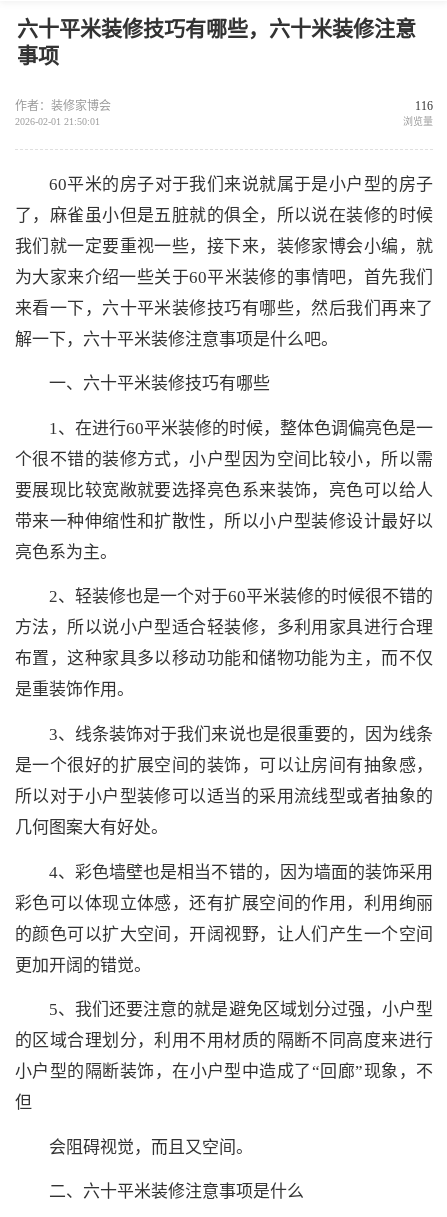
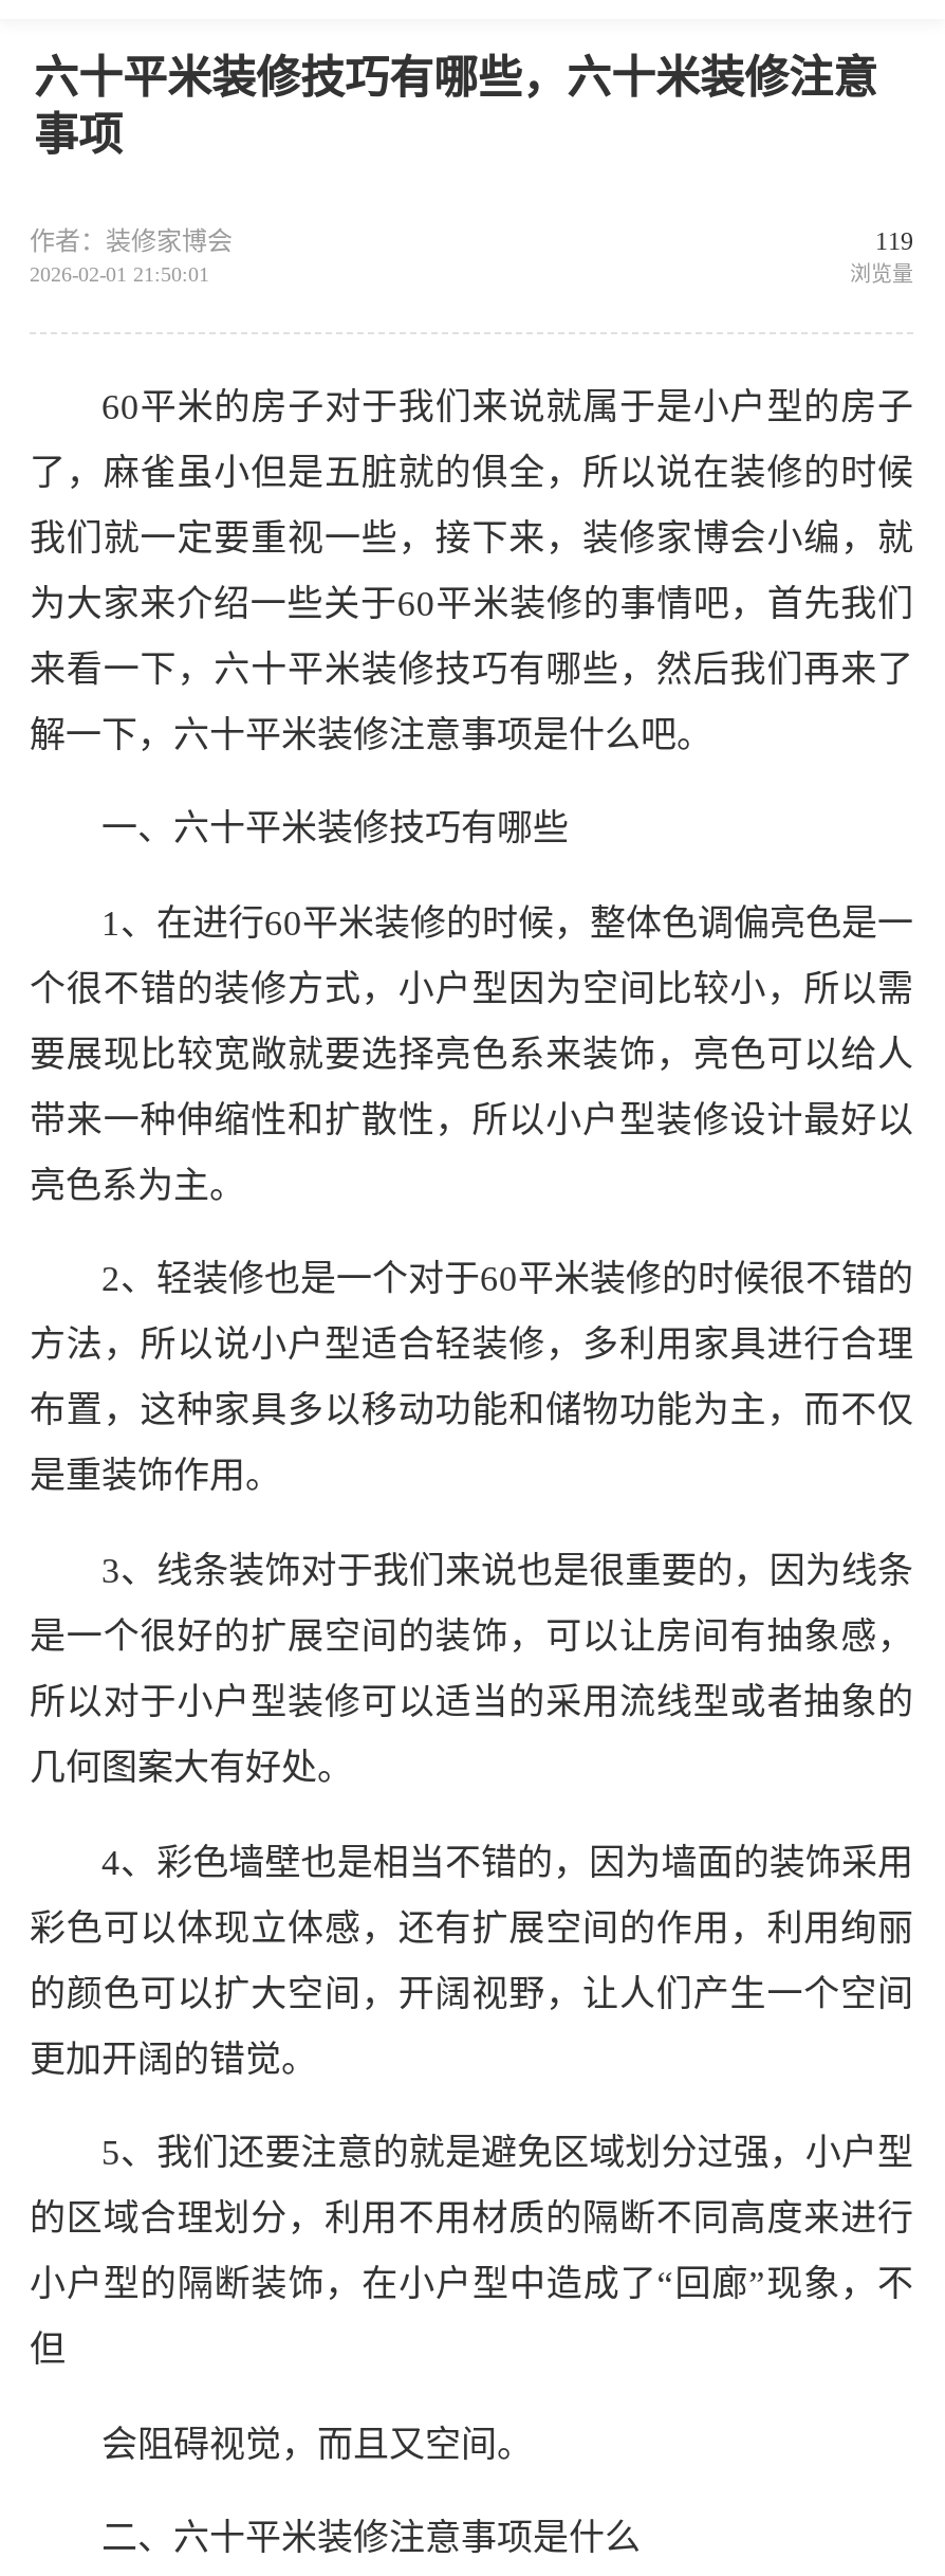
[415,99,433,113] 116 -> [875,226,913,256] 119

